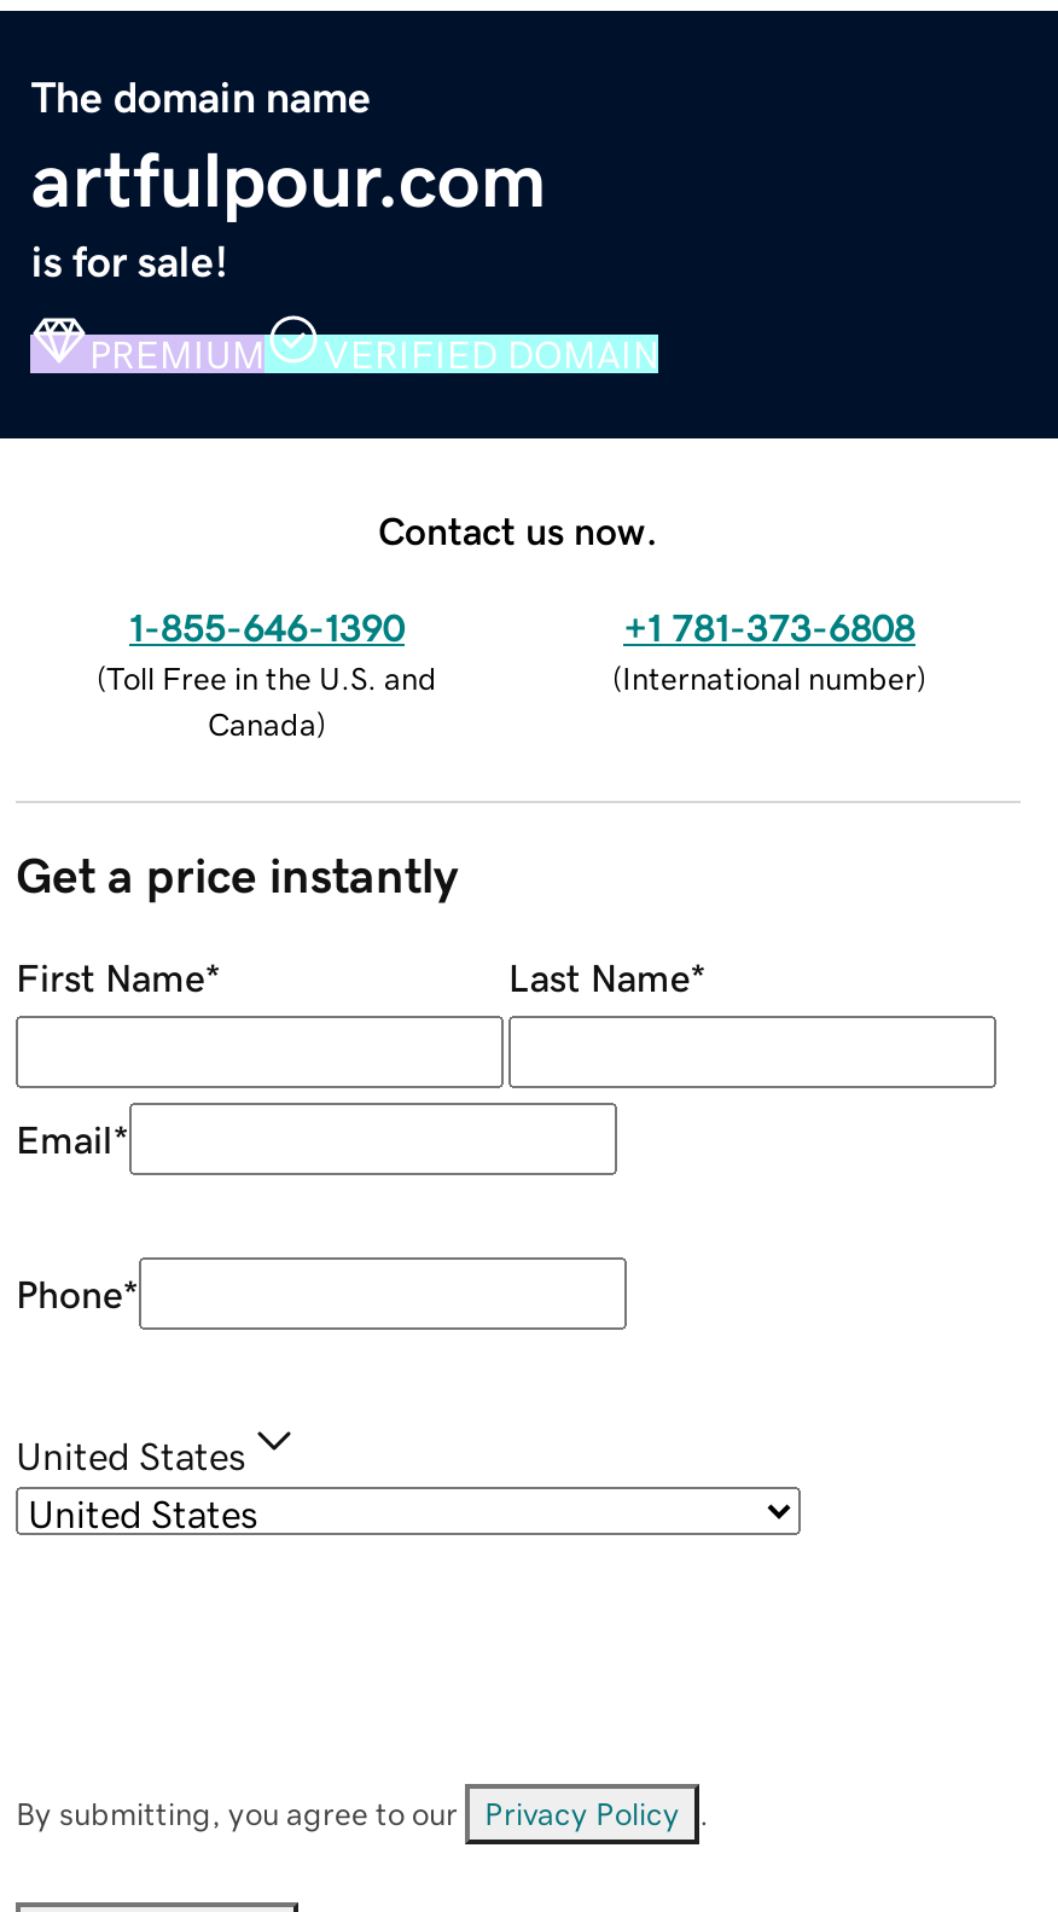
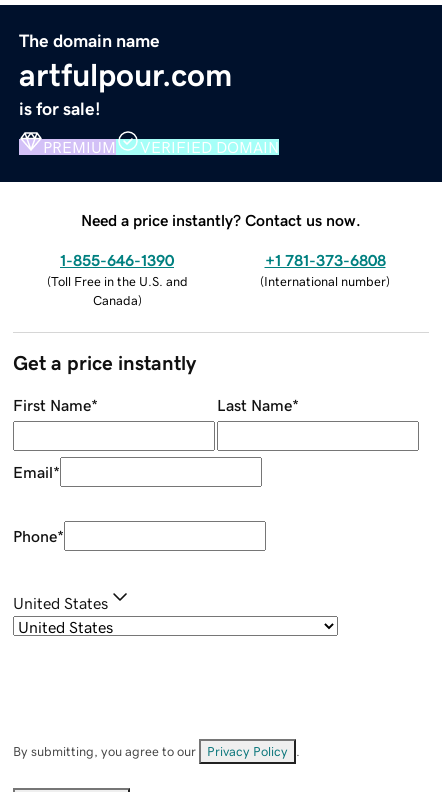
[378,510,658,549] Contact us now. -> [81,212,361,228] Need a price instantly? Contact us now.

